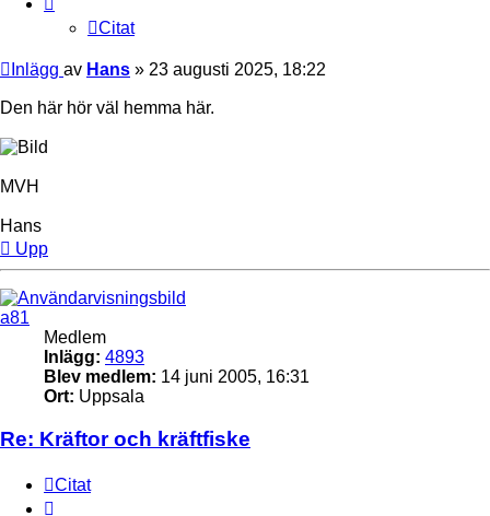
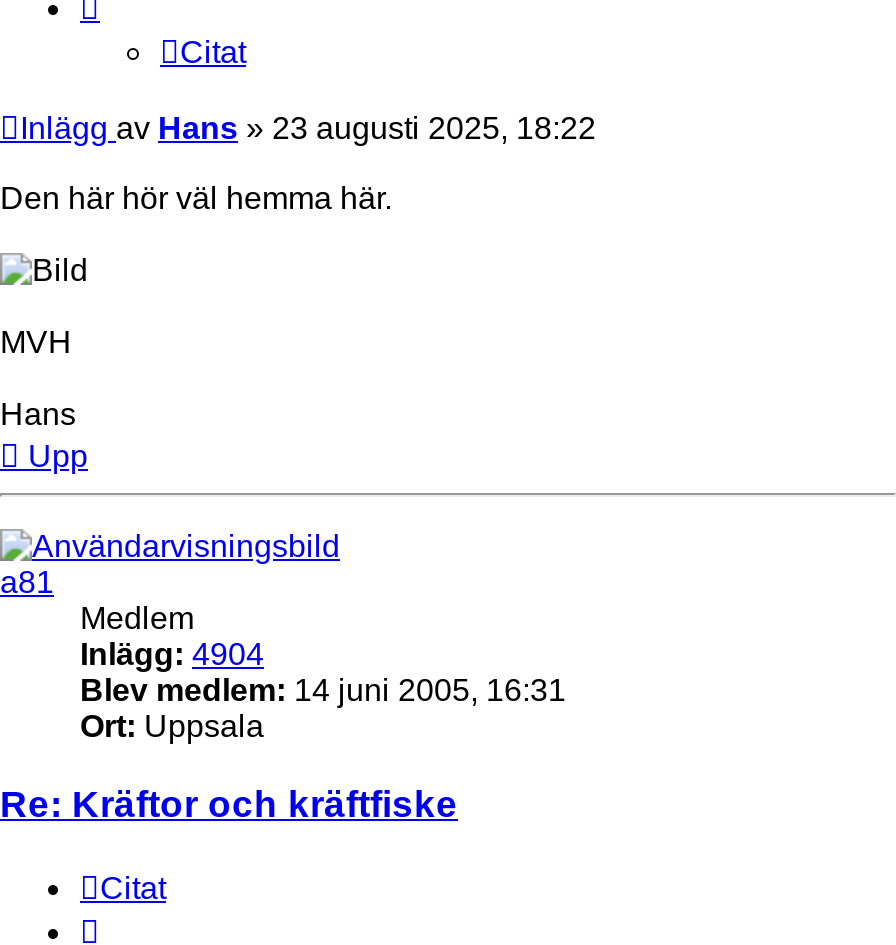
[44,348,144,366] Inlägg: 4893 -> [80,637,264,671] Inlägg: 4904

